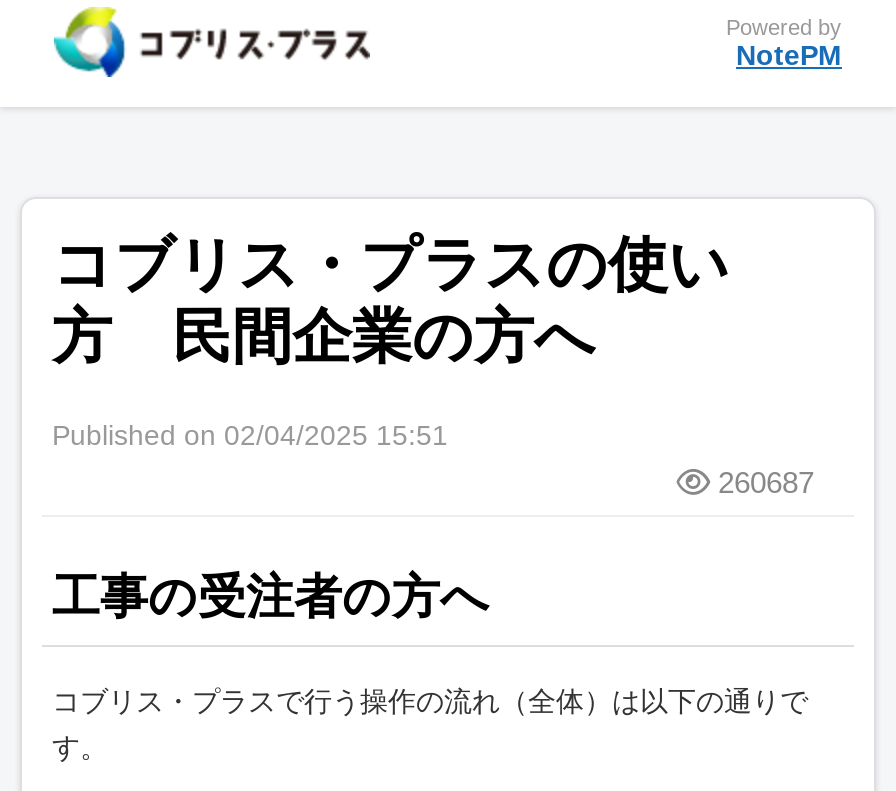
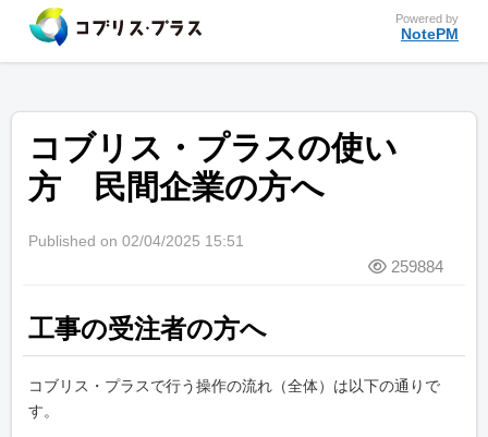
[718,465,814,499] 260687 -> [391,257,443,276] 259884

